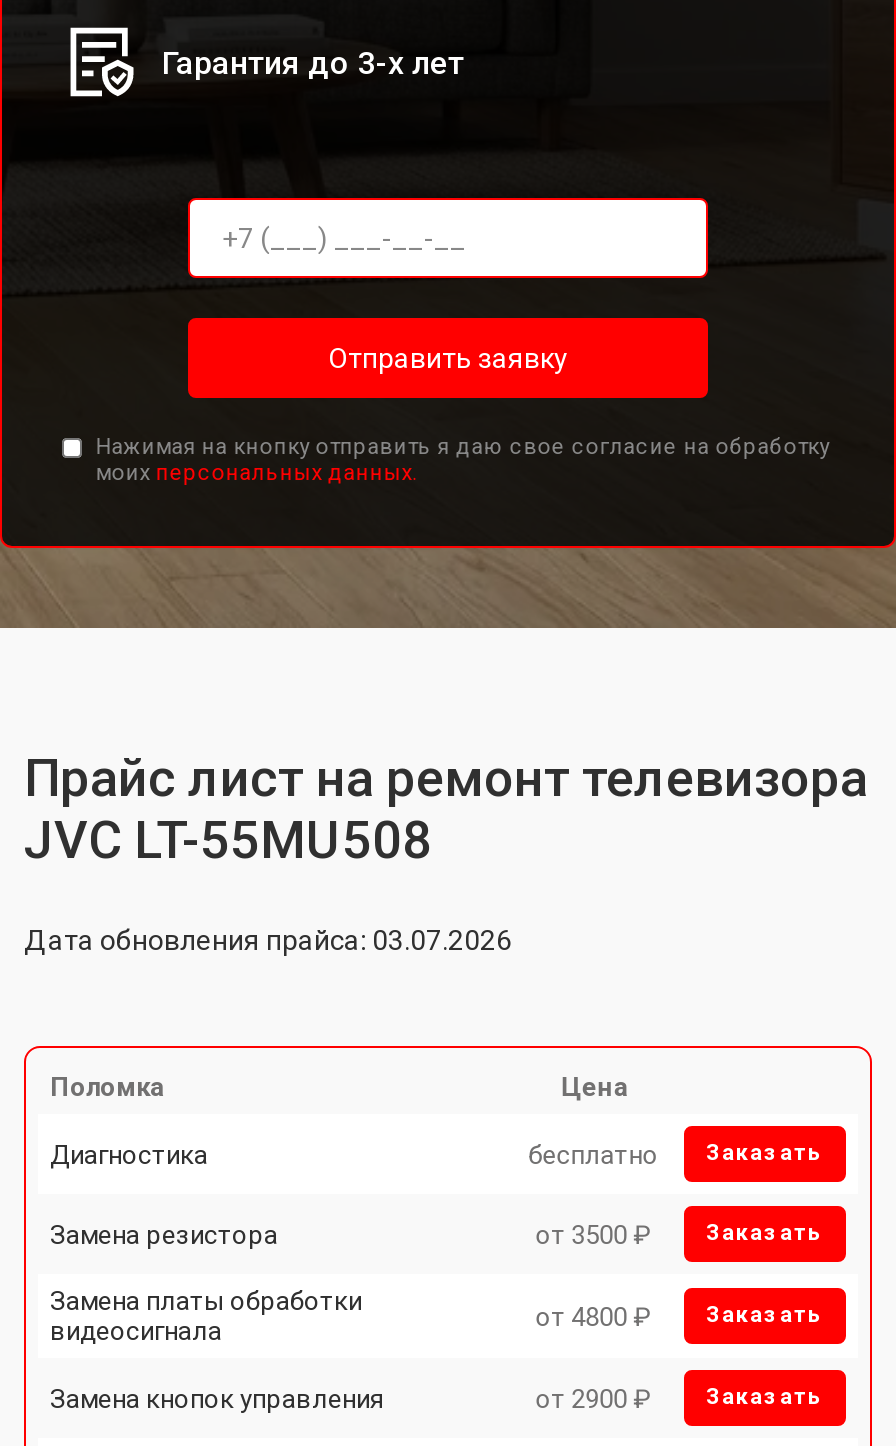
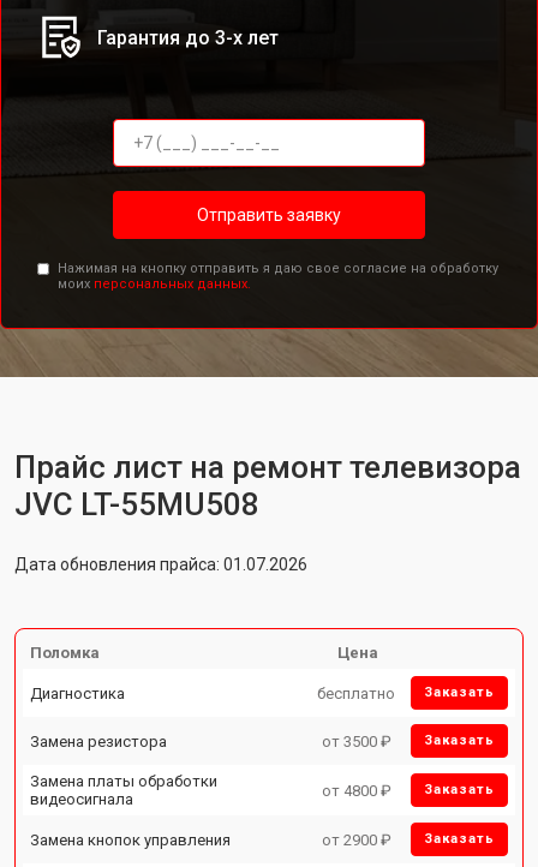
[24,924,512,956] Дата обновления прайса: 03.07.2026 -> [14,555,307,574] Дата обновления прайса: 01.07.2026

